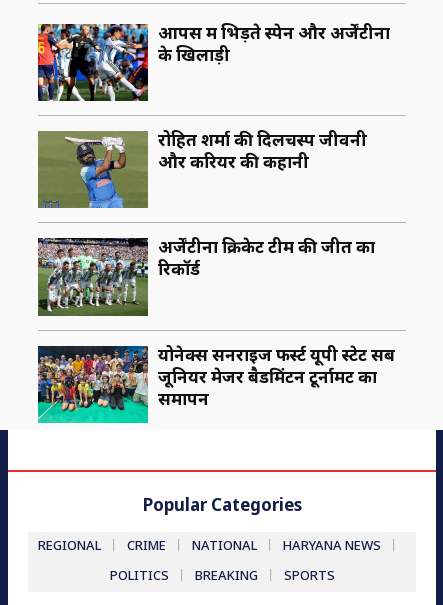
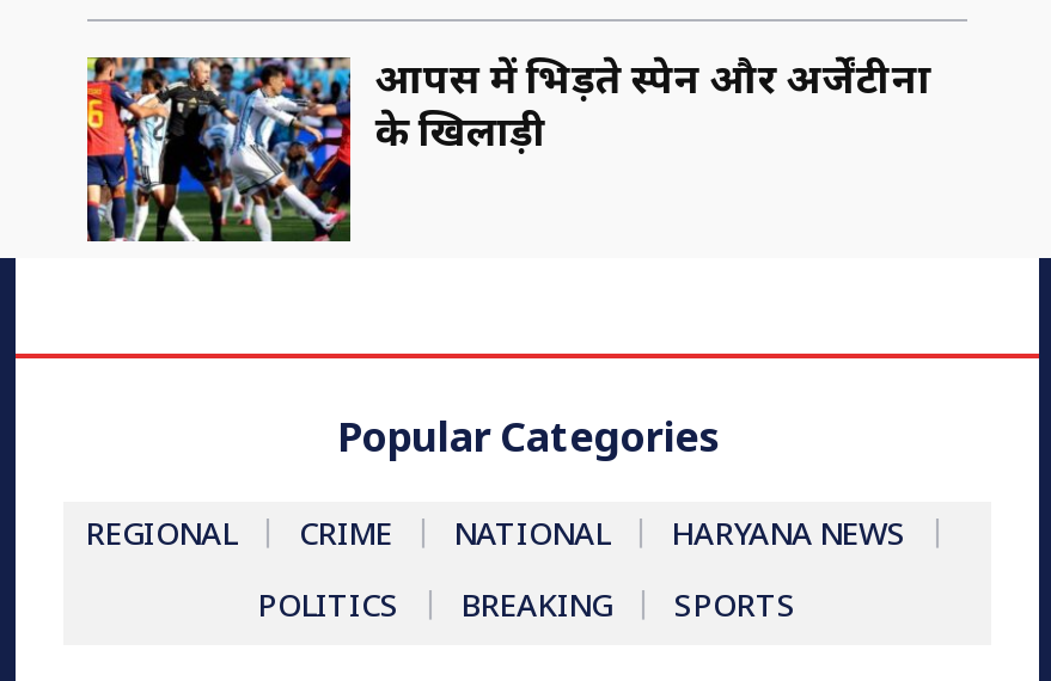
[37,130,367,209] [image] | रोहित शर्मा की दिलचस्प जीवनी | और करियर की कहानी -> none
[37,237,375,317] [image] | अर्जेंटीना क्रिकेट टीम की जीत का | रिकॉर्ड -> none
[37,345,395,424] [image] | योनेक्स सनराइज फर्स्ट यूपी स्टेट सब | जूनियर मेजर बैडमिंटन टूर्नामेंट का | समापन -> none

